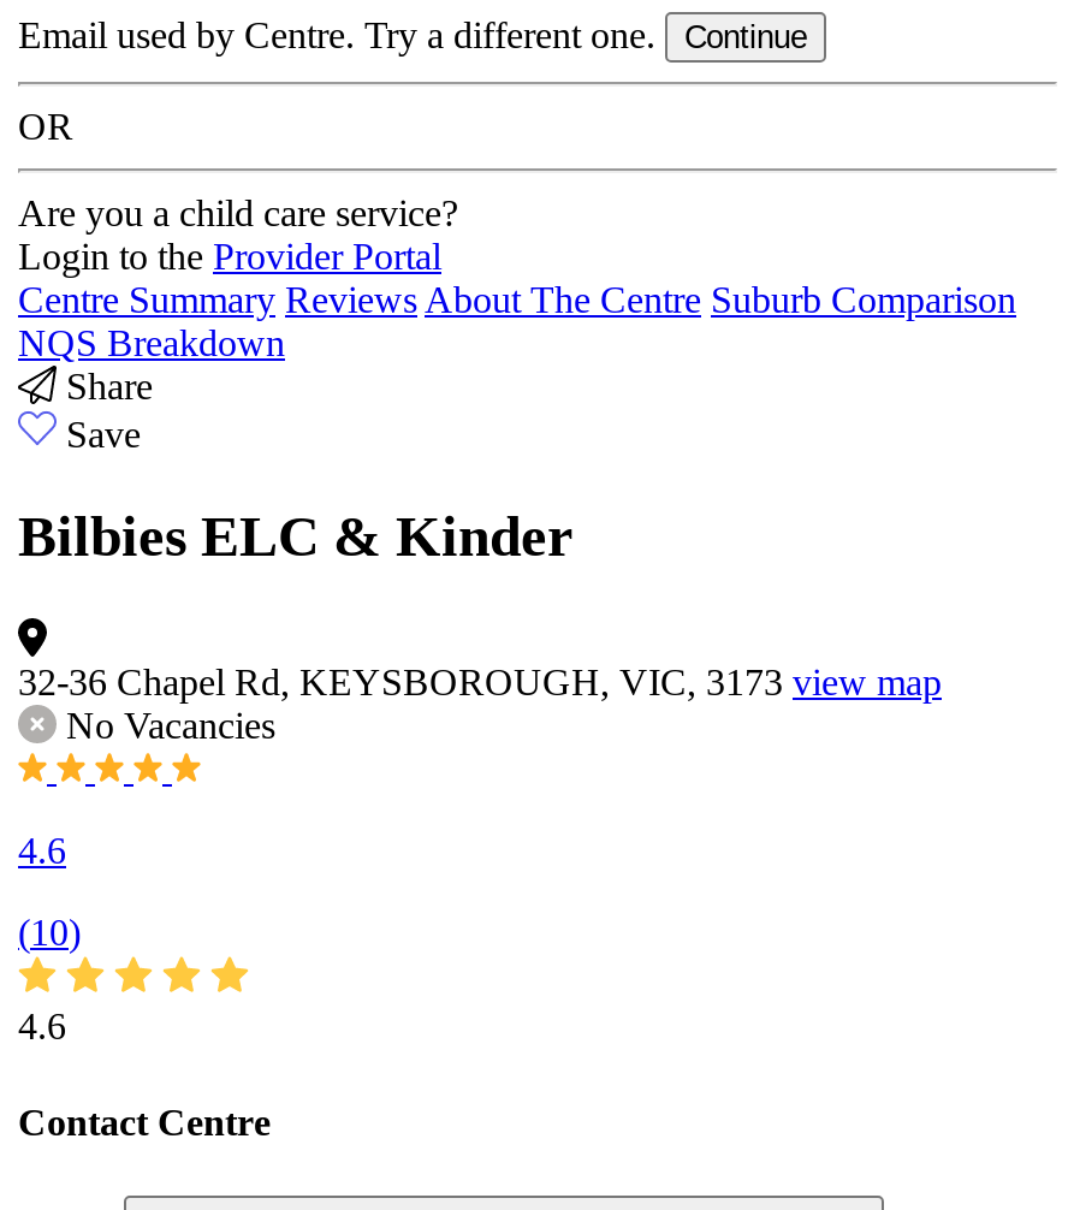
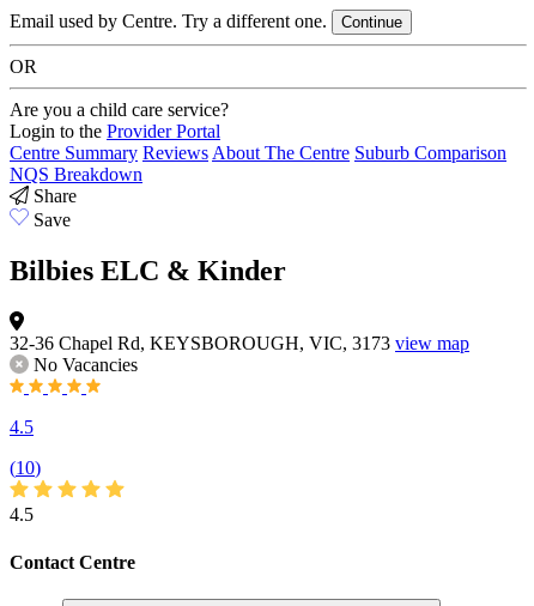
[18,830,66,871] 4.6 -> [10,417,34,437] 4.5
[18,1006,66,1047] 4.6 -> [10,504,34,525] 4.5

